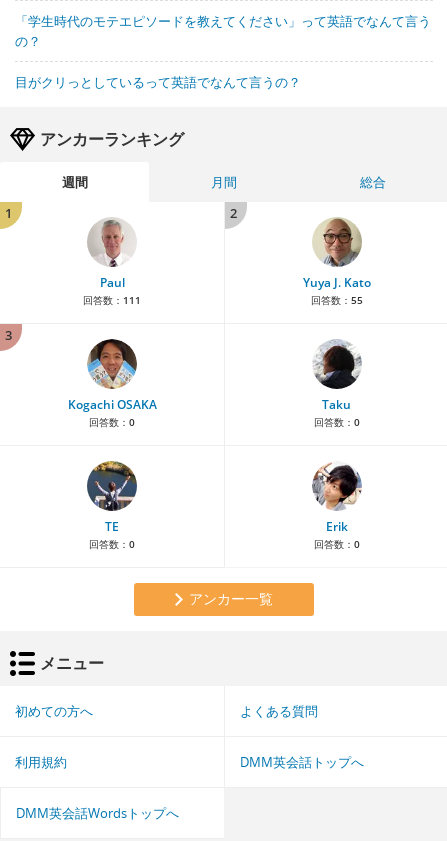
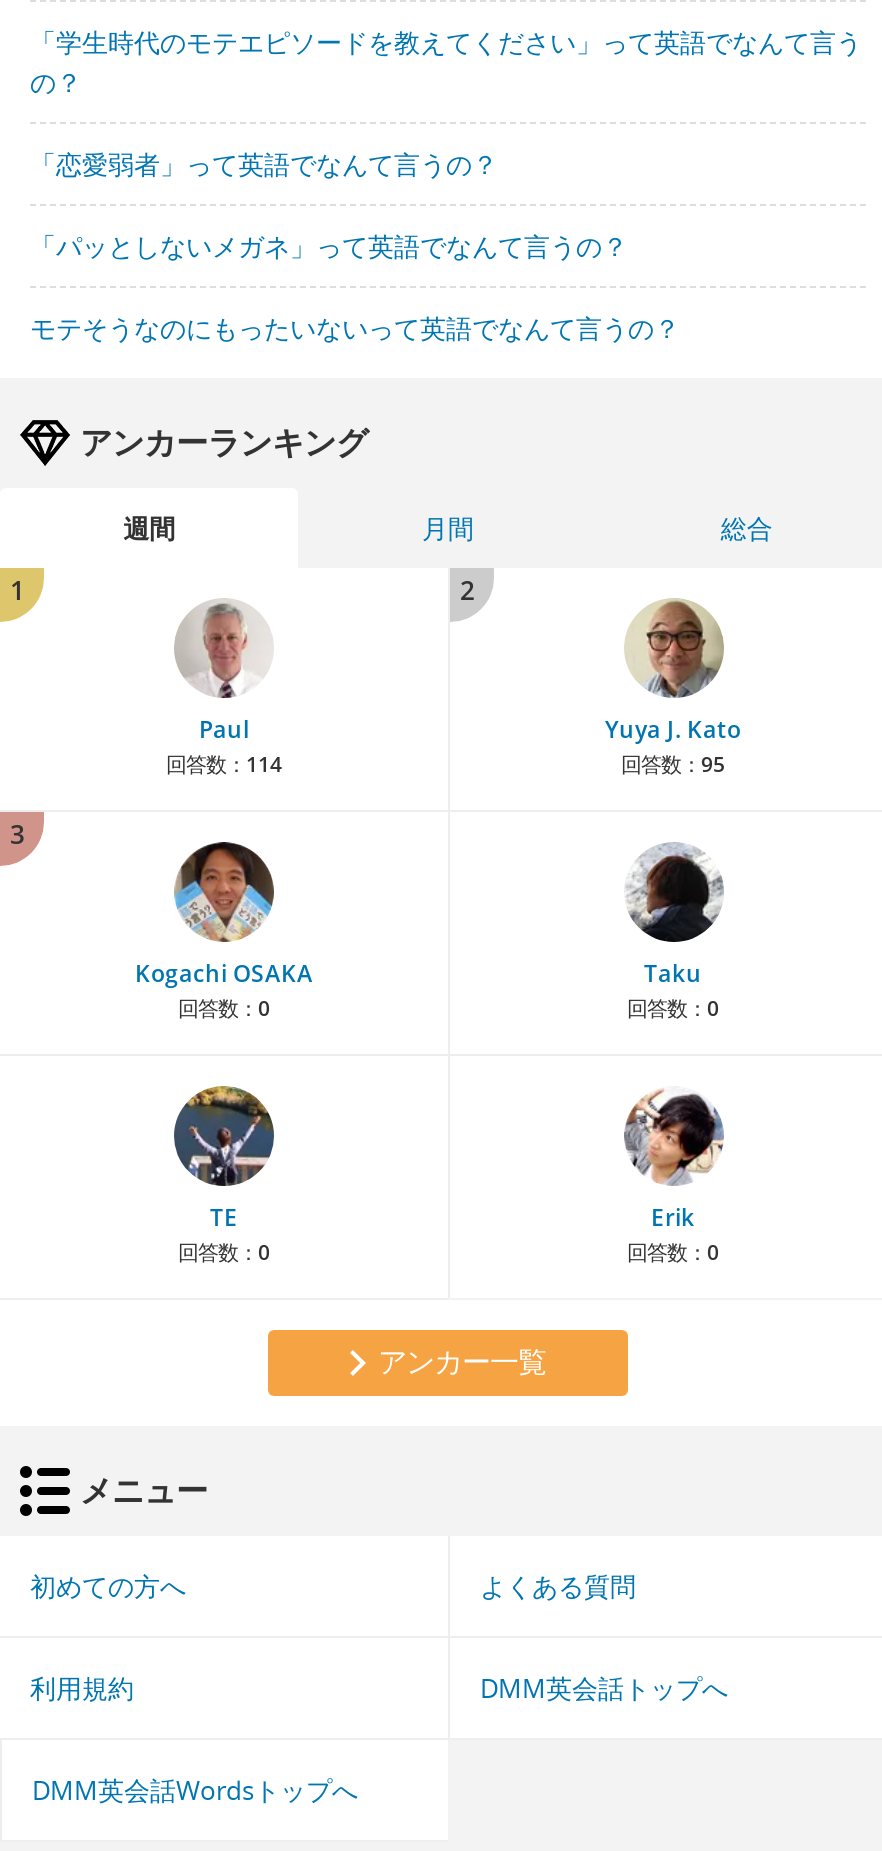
[15,73,301,91] 目がクリっとしているって英語でなんて言うの？ -> [30,146,680,346] 「恋愛弱者」って英語でなんて言うの？ | 「パッとしないメガネ」って英語でなんて言うの？ | モテそうなのにもったいないって英語でなんて言うの？
[83,293,141,307] 回答数：111 -> [166,750,282,778] 回答数：114
[310,293,362,307] 回答数：55 -> [621,750,725,778] 回答数：95

